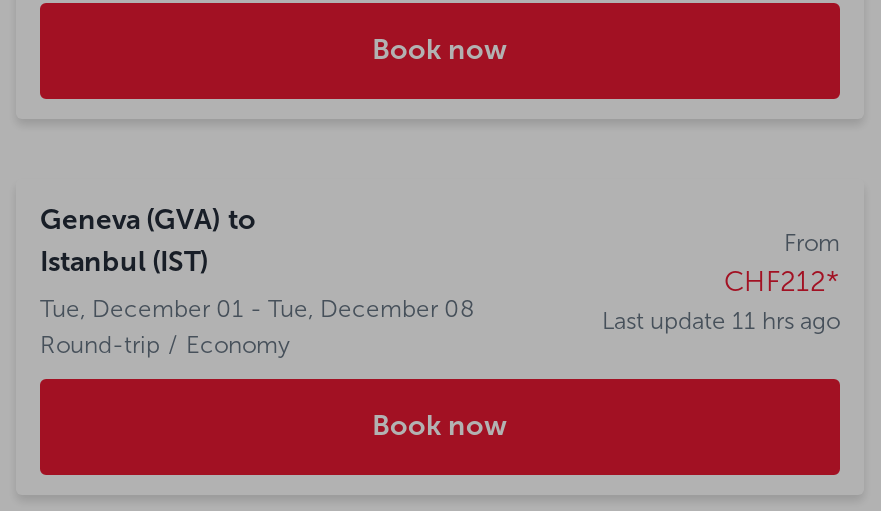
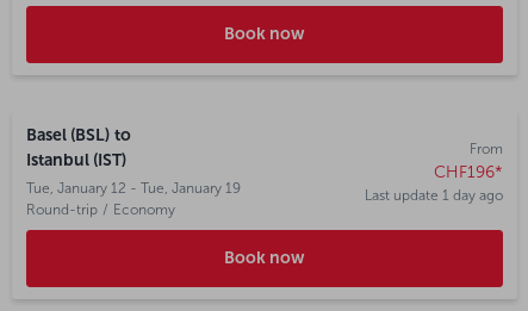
[40,203,256,237] Geneva (GVA) to -> [26,125,131,145] Basel (BSL) to
[602,264,840,334] CHF212* | Last update 11 hrs ago -> [365,162,503,203] CHF196* | Last update 1 day ago
[40,295,474,323] Tue, December 01 - Tue, December 08 -> [26,180,241,197] Tue, January 12 - Tue, January 19

